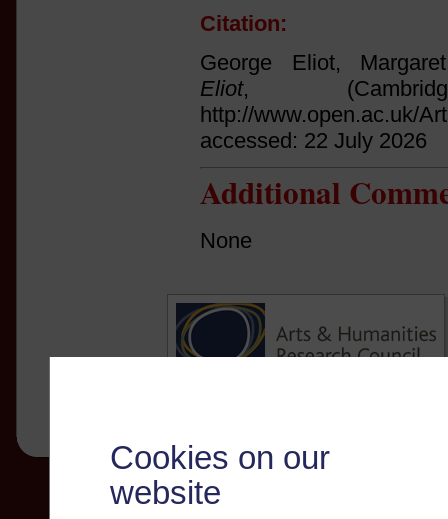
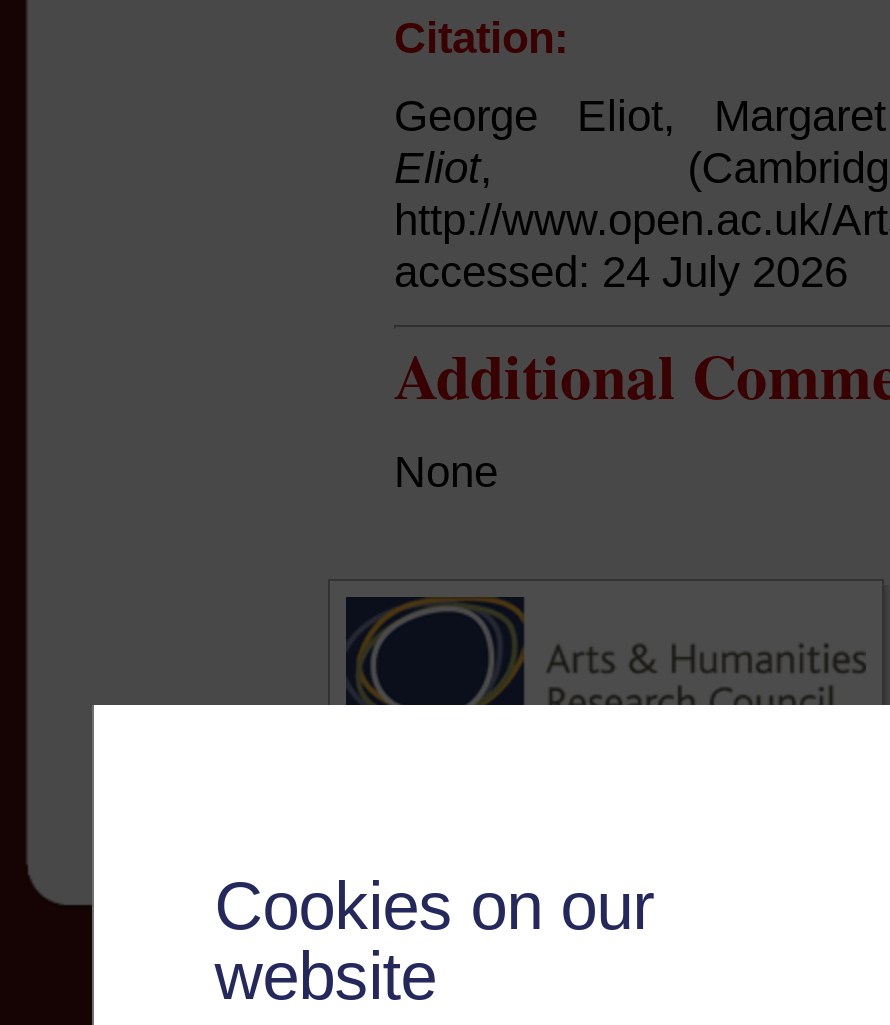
[200,128,427,153] accessed: 22 July 2026 -> [394,247,848,297] accessed: 24 July 2026

